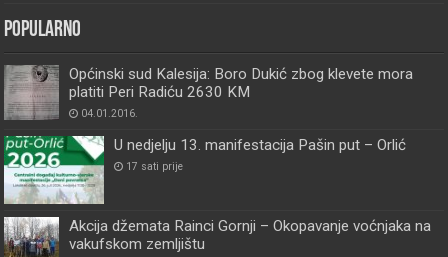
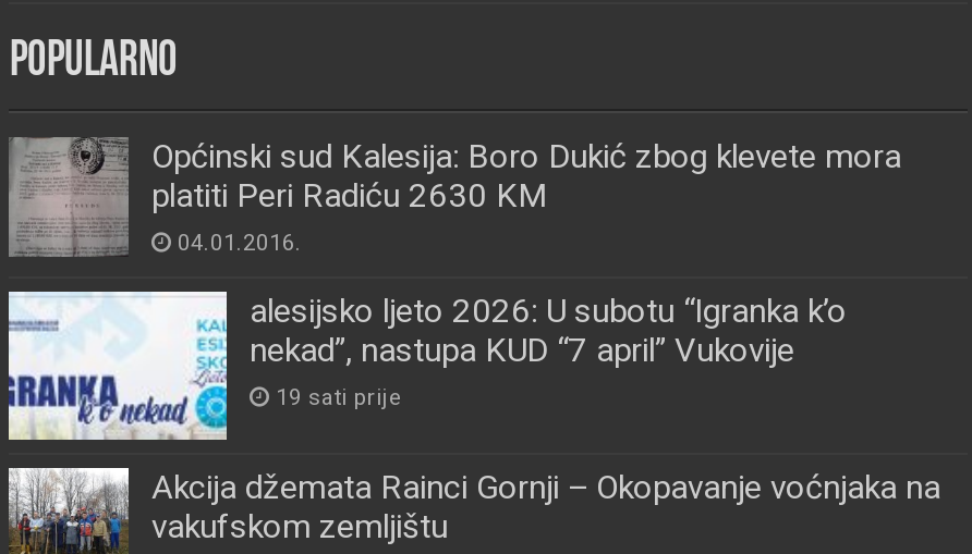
[3,135,406,204] [image] | U nedjelju 13. manifestacija Pašin put – Orlić | 17 sati prije -> [7,288,847,441] [image] | alesijsko ljeto 2026: U subotu “Igranka k’o | nekad”, nastupa KUD “7 april” Vukovije | 19 sati prije

